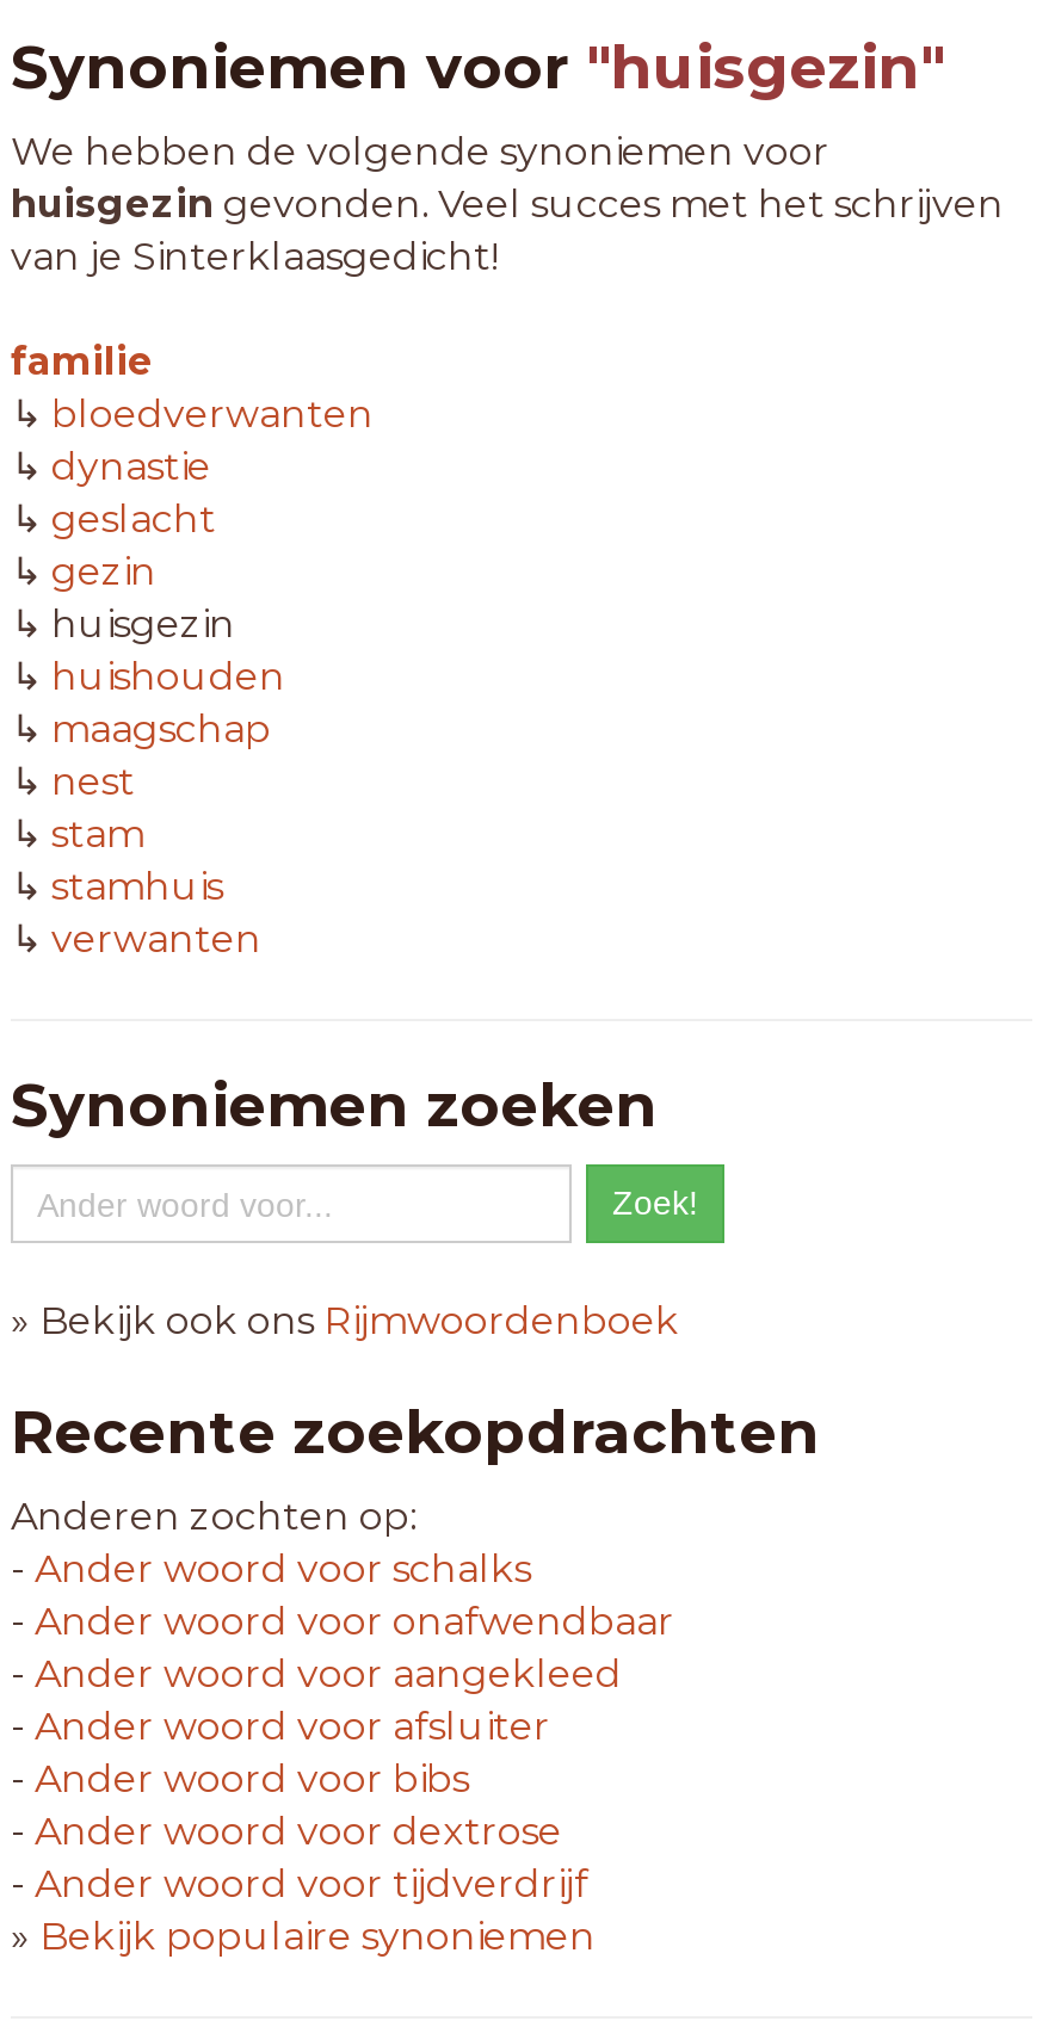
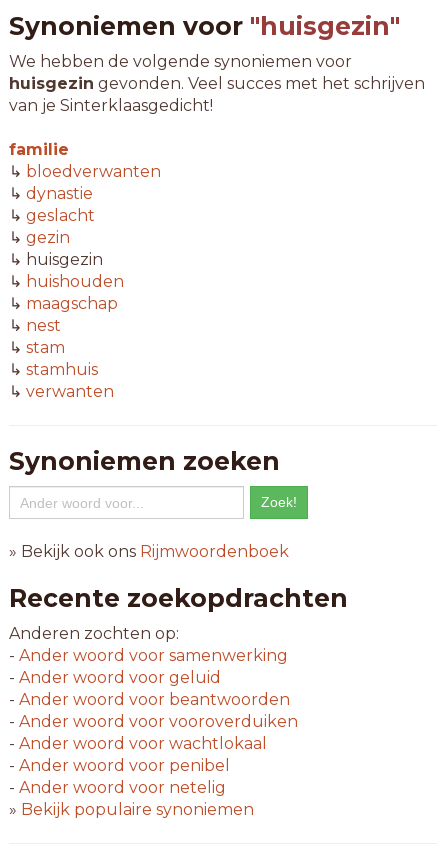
[11,1546,531,1592] - Ander woord voor schalks -> [9,646,288,665] - Ander woord voor samenwerking
[11,1599,674,1644] - Ander woord voor onafwendbaar -> [9,668,221,687] - Ander woord voor geluid
[11,1651,622,1696] - Ander woord voor aangekleed -> [9,690,290,709] - Ander woord voor beantwoorden
[11,1704,550,1749] - Ander woord voor afsluiter -> [9,712,298,731] - Ander woord voor vooroverduiken
[11,1756,469,1801] - Ander woord voor bibs -> [9,734,267,753] - Ander woord voor wachtlokaal
[11,1809,562,1854] - Ander woord voor dextrose -> [9,756,230,775] - Ander woord voor penibel
[11,1861,588,1906] - Ander woord voor tijdverdrijf -> [9,778,226,797] - Ander woord voor netelig

